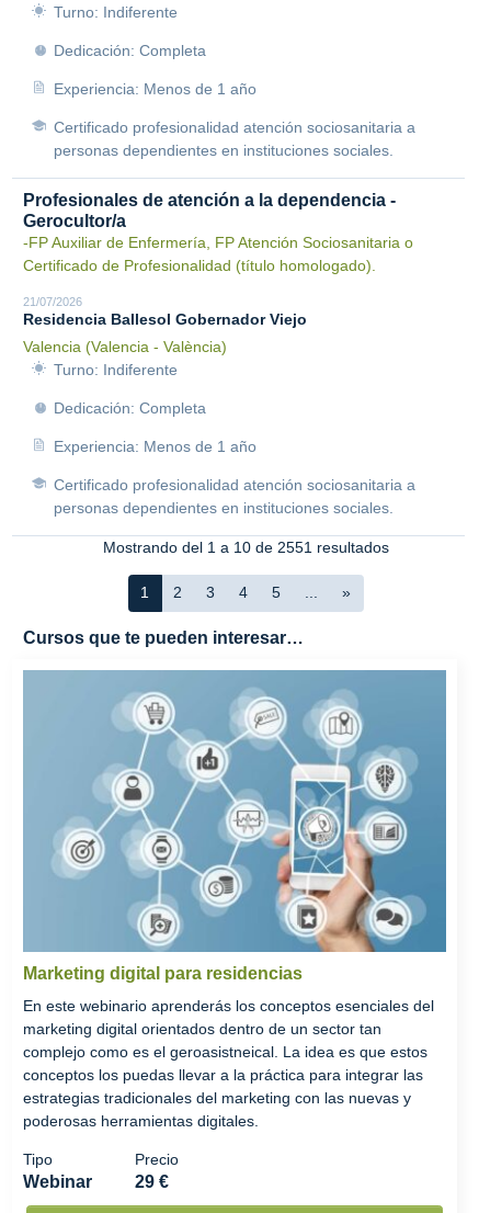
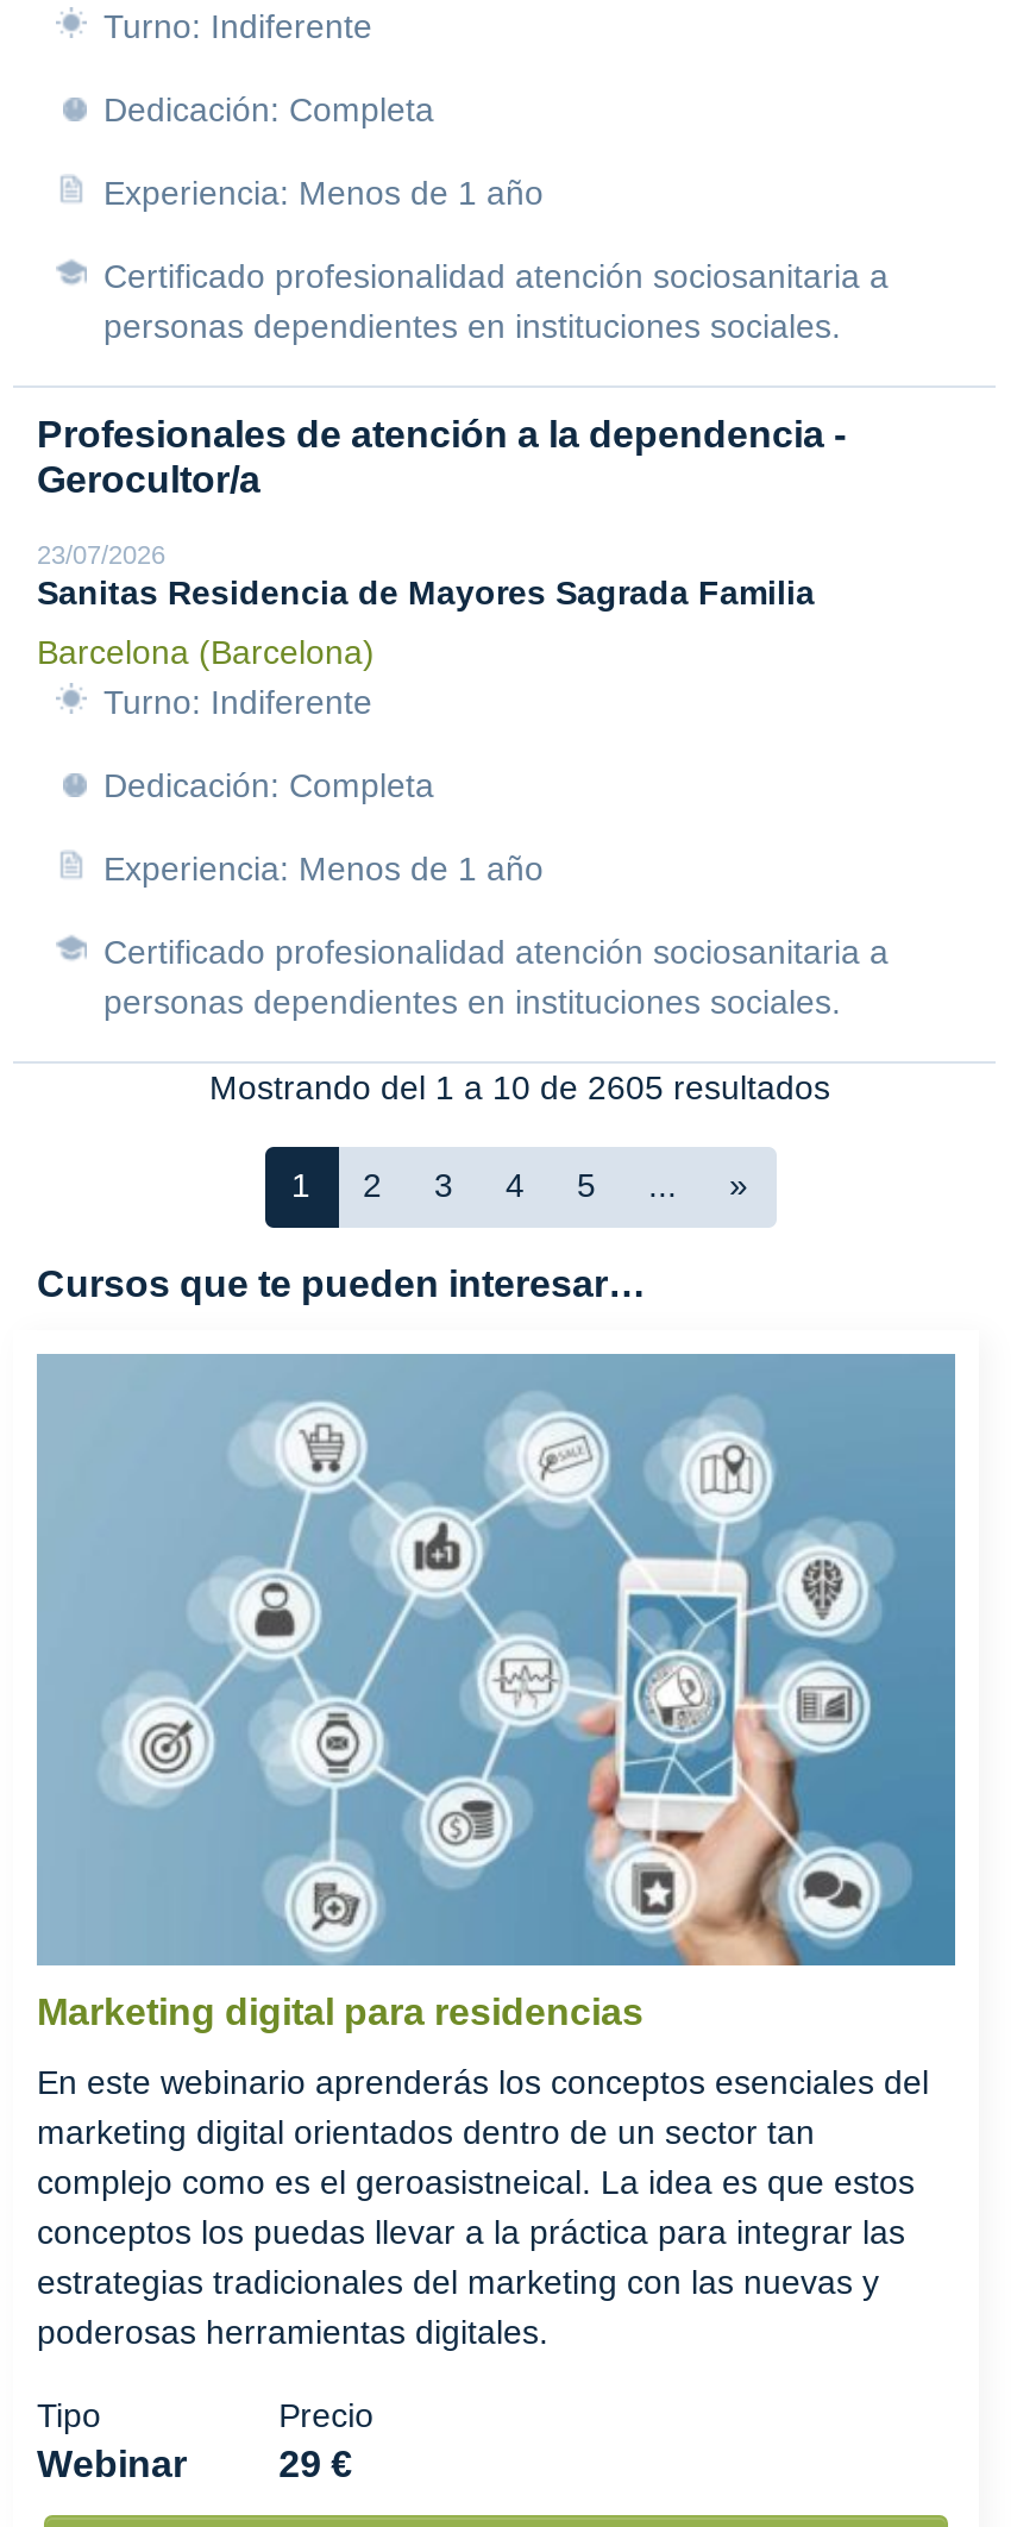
[23,234,413,355] -FP Auxiliar de Enfermería, FP Atención Sociosanitaria o | Certificado de Profesionalidad (título homologado). | 21/07/2026 | Residencia Ballesol Gobernador Viejo | Valencia (Valencia - València) -> [37,540,815,671] 23/07/2026 | Sanitas Residencia de Mayores Sagrada Familia | Barcelona (Barcelona)
[102,539,389,556] Mostrando del 1 a 10 de 2551 resultados -> [209,1068,830,1106] Mostrando del 1 a 10 de 2605 resultados

